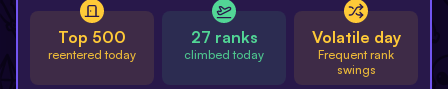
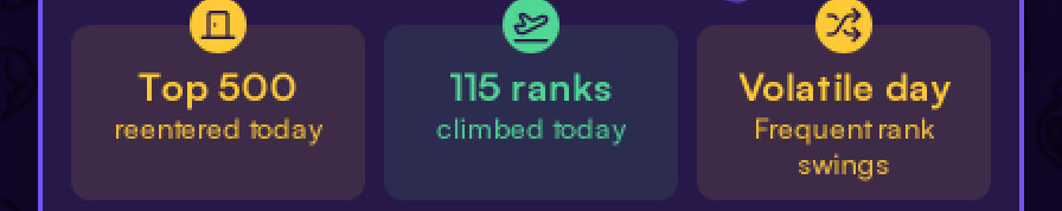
[190,27,257,47] 27 ranks -> [449,63,613,111] 115 ranks

